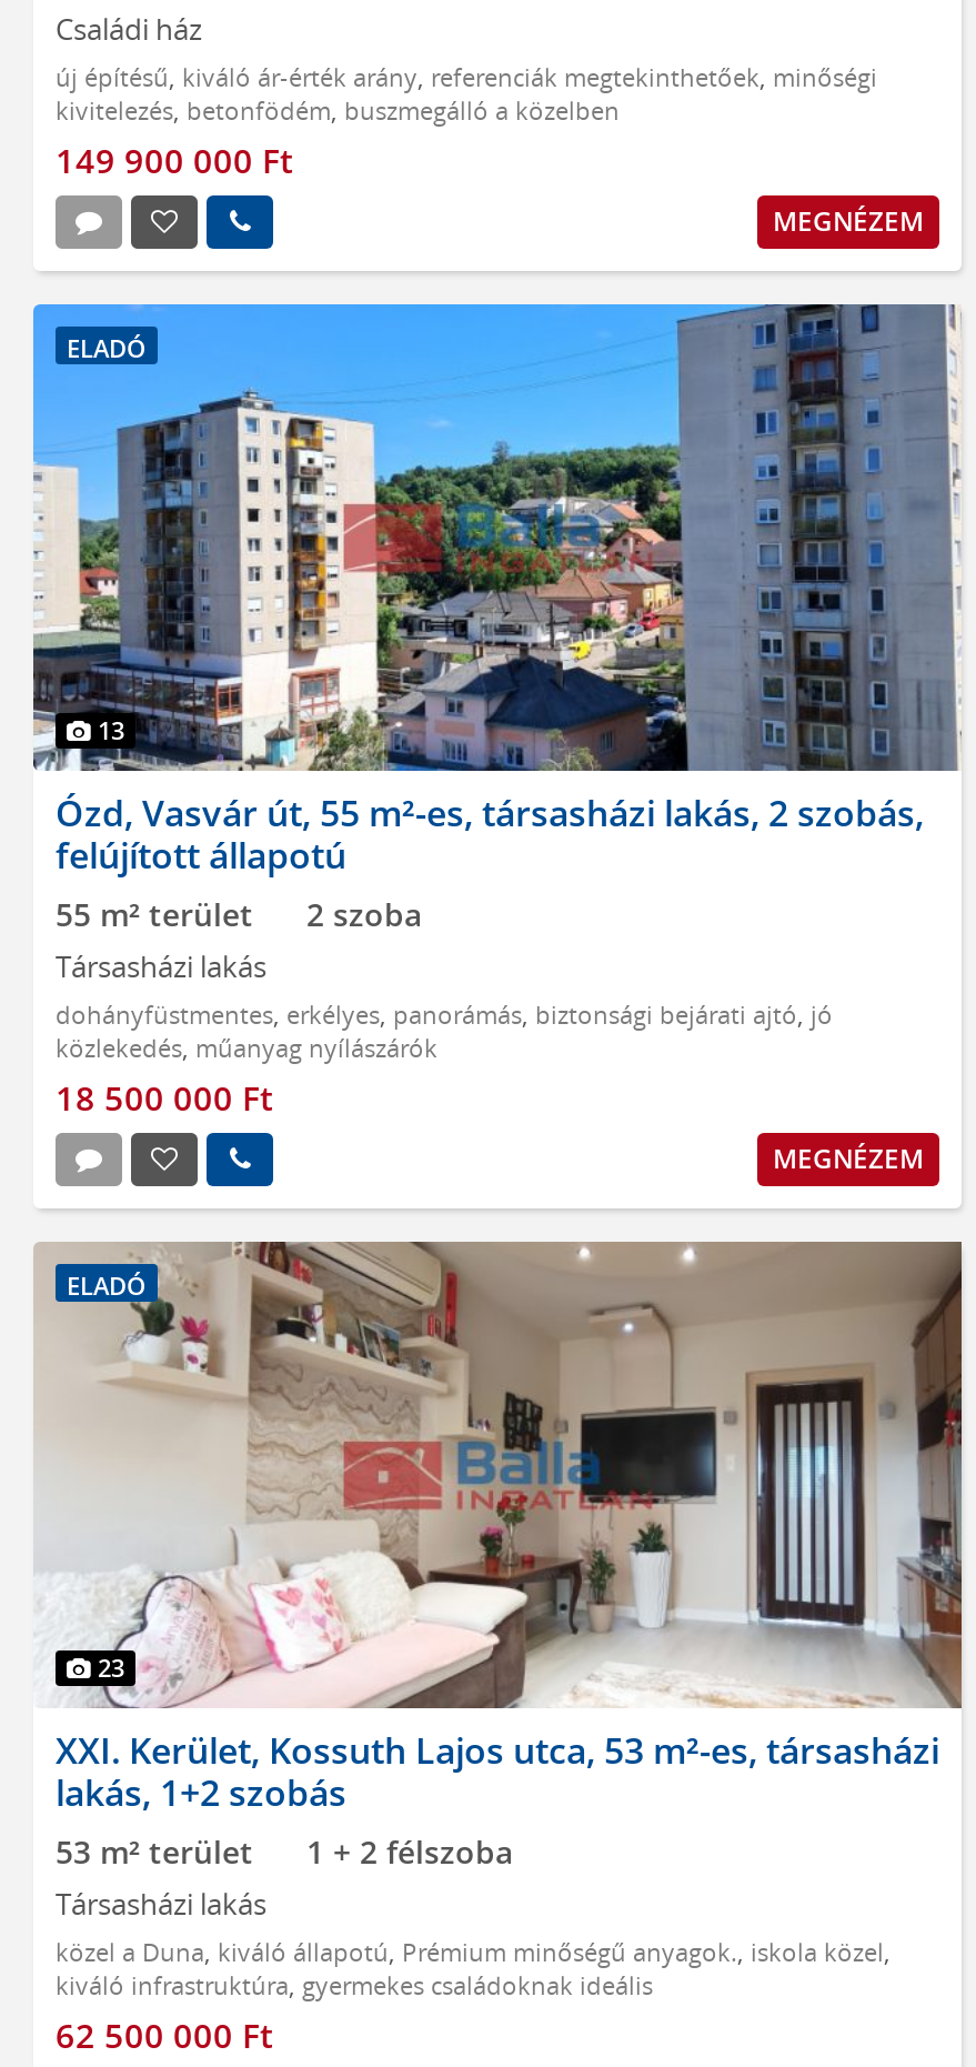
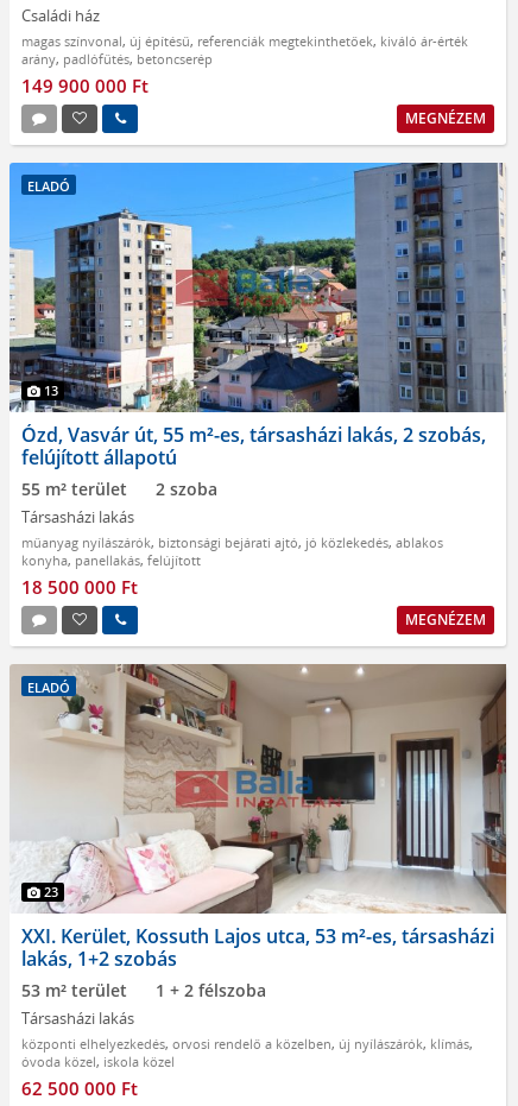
[56,60,877,127] új építésű, kiváló ár-érték arány, referenciák megtekinthetőek, minőségi | kivitelezés, betonfödém, buszmegálló a közelben -> [21,32,468,68] magas színvonal, új építésű, referenciák megtekinthetőek, kiváló ár-érték | arány, padlófűtés, betoncserép
[56,997,833,1064] dohányfüstmentes, erkélyes, panorámás, biztonsági bejárati ajtó, jó | közlekedés, műanyag nyílászárók -> [21,533,443,569] műanyag nyílászárók, biztonsági bejárati ajtó, jó közlekedés, ablakos | konyha,panellakás, felújított
[56,1935,891,2001] közel a Duna, kiváló állapotú, Prémium minőségű anyagok., iskola közel, | kiváló infrastruktúra, gyermekes családoknak ideális -> [21,1035,473,1070] központi elhelyezkedés, orvosi rendelő a közelben, új nyílászárók, klímás, | óvoda közel, iskola közel

